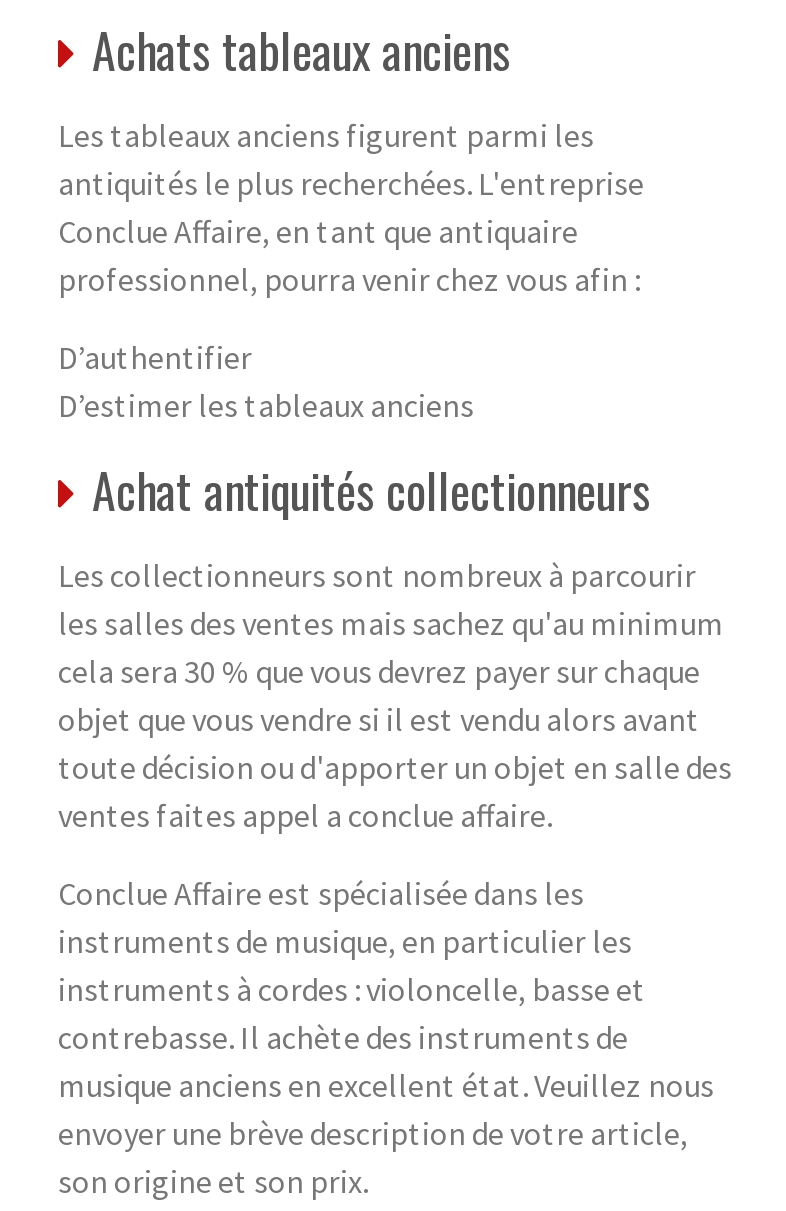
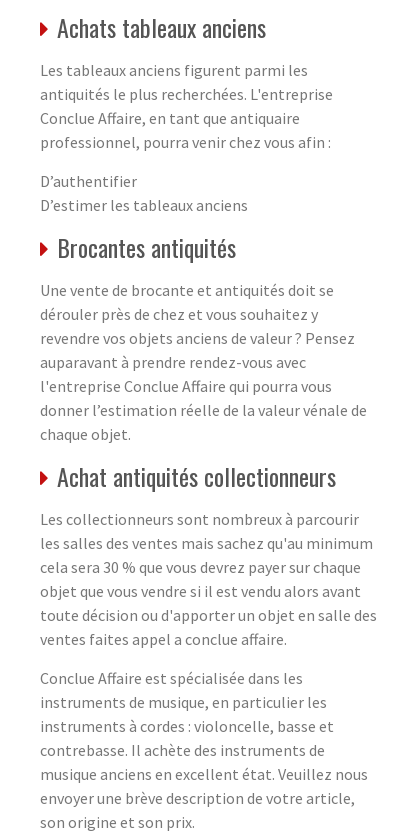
none -> [40,229,367,444] Brocantes antiquités | Une vente de brocante et antiquités doit se | dérouler près de chez et vous souhaitez y | revendre vos objets anciens de valeur ? Pensez | auparavant à prendre rendez-vous avec | l'entreprise Conclue Affaire qui pourra vous | donner l’estimation réelle de la valeur vénale de | chaque objet.

